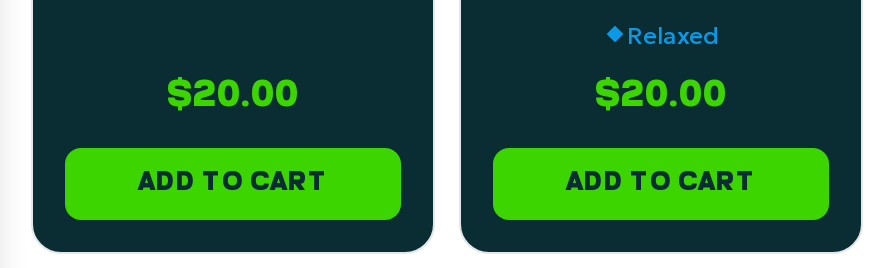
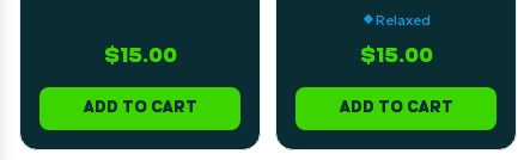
[167,78,299,116] $20.00 -> [103,45,176,68] $15.00
[595,78,727,116] $20.00 -> [360,45,432,68] $15.00

